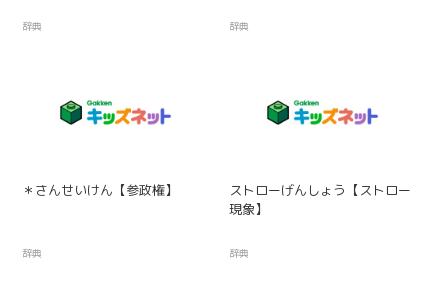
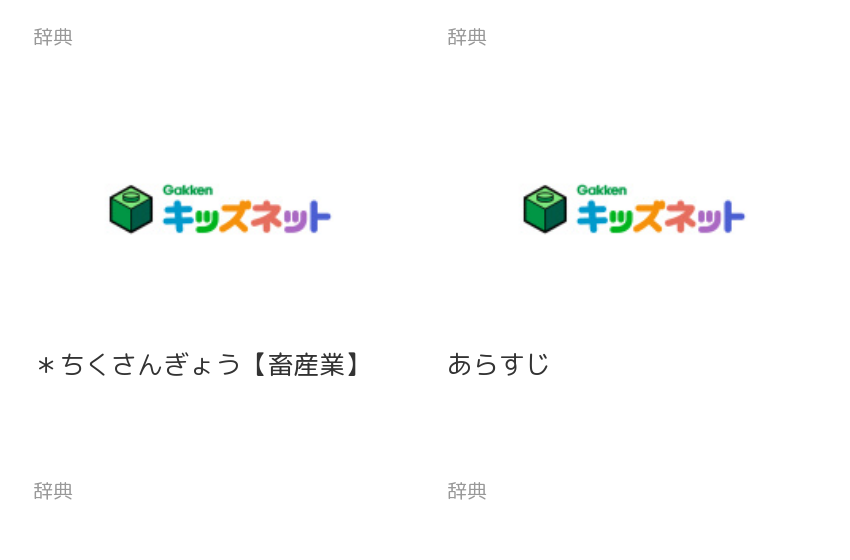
[22,181,178,199] ＊さんせいけん【参政権】 -> [33,346,371,382] ＊ちくさんぎょう【畜産業】
[229,181,411,218] ストローげんしょう【ストロー | 現象】 -> [447,346,551,382] あらすじ

